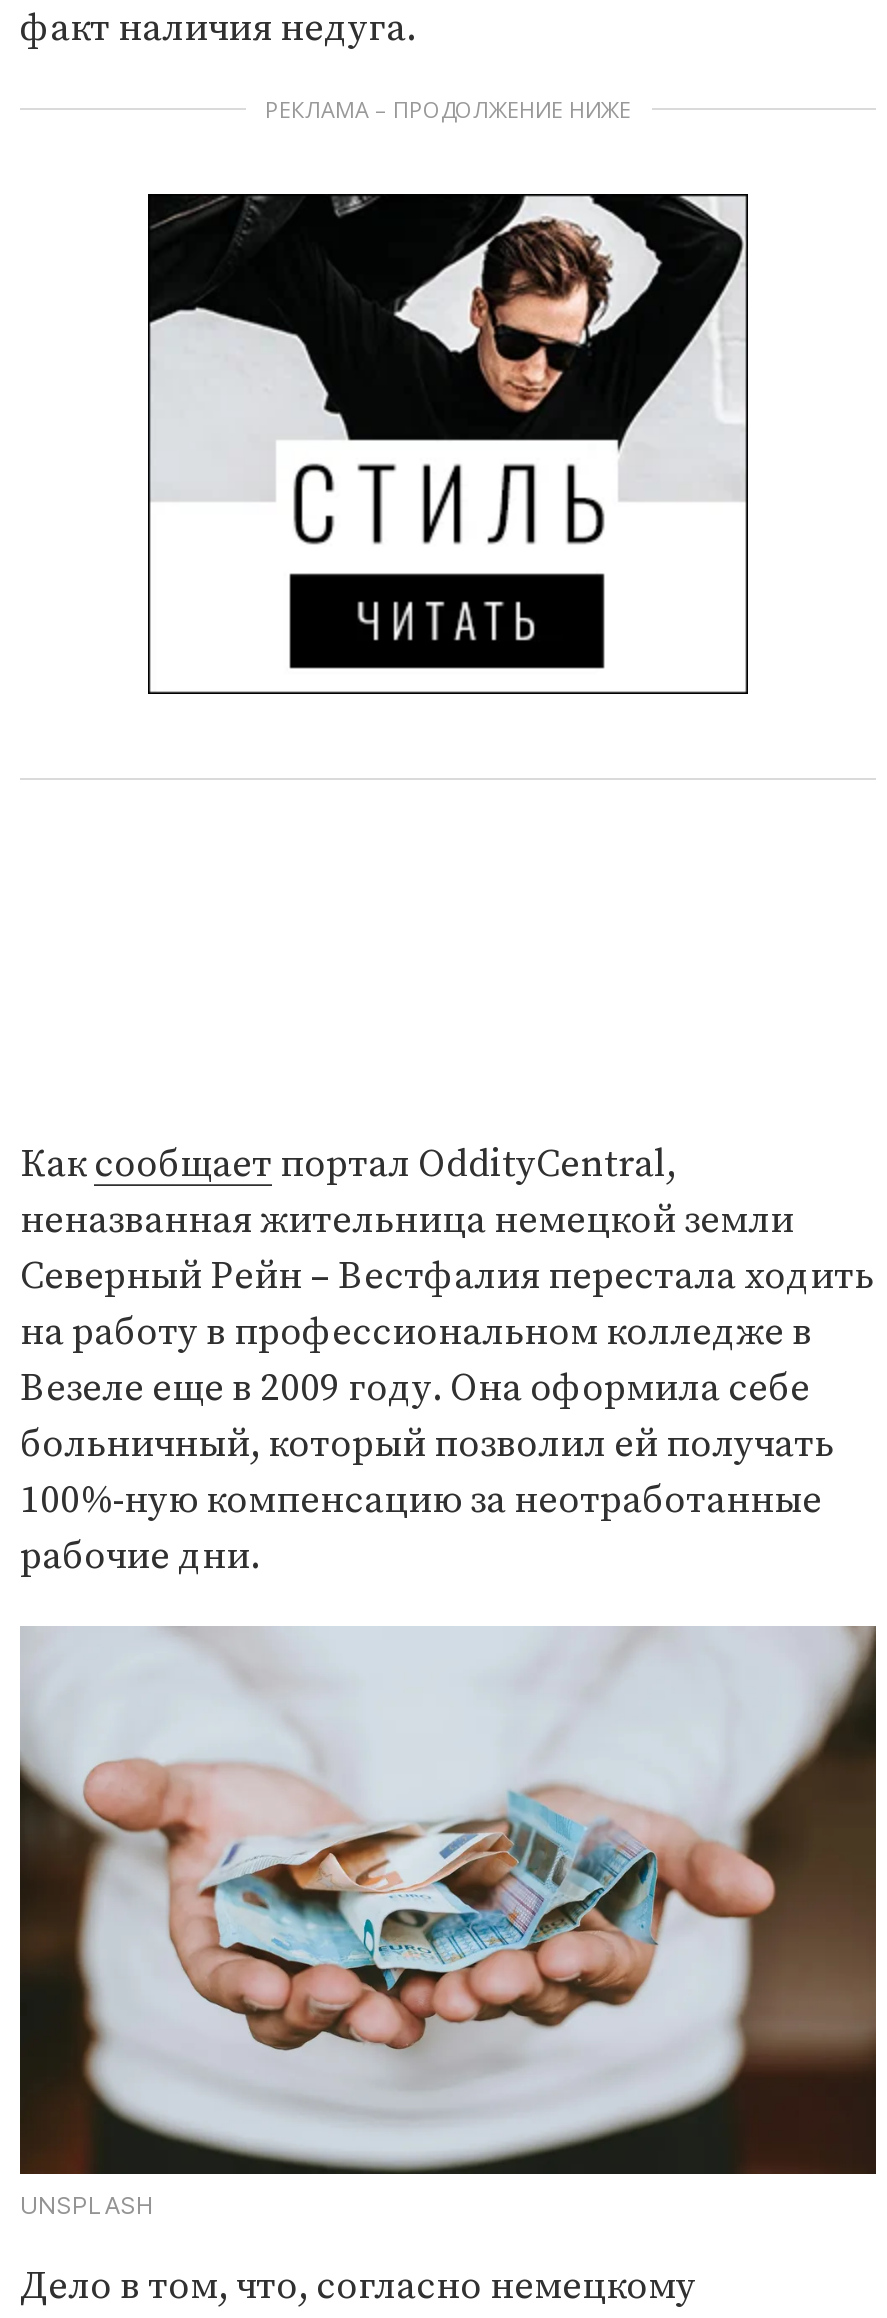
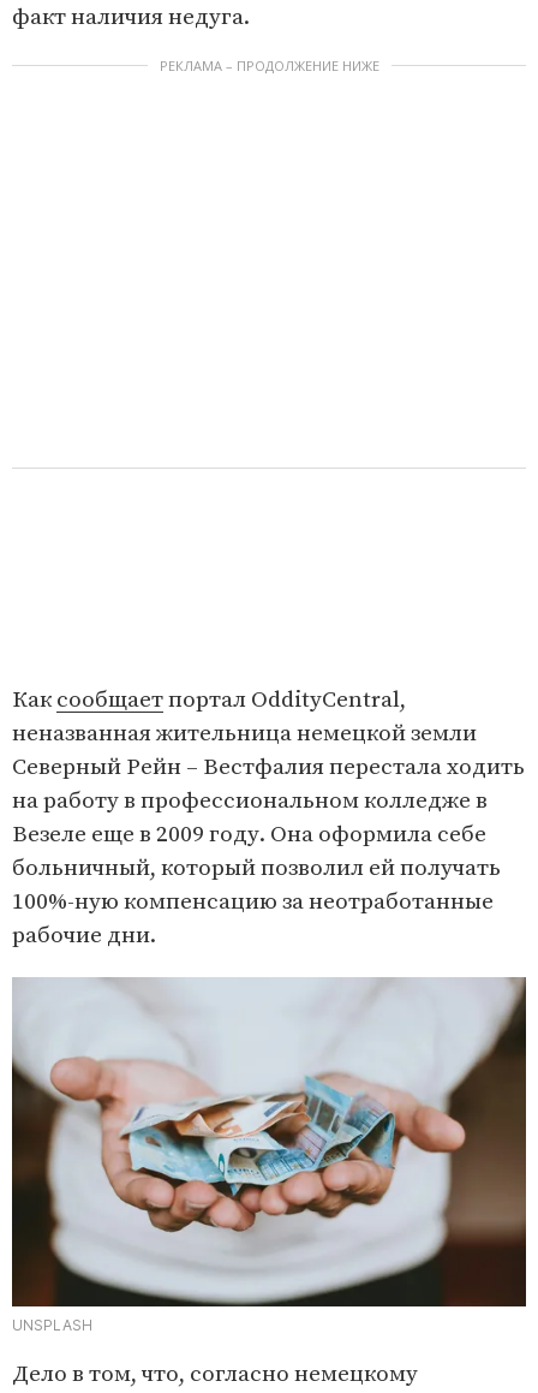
[146,192,750,696] [image] -> none

